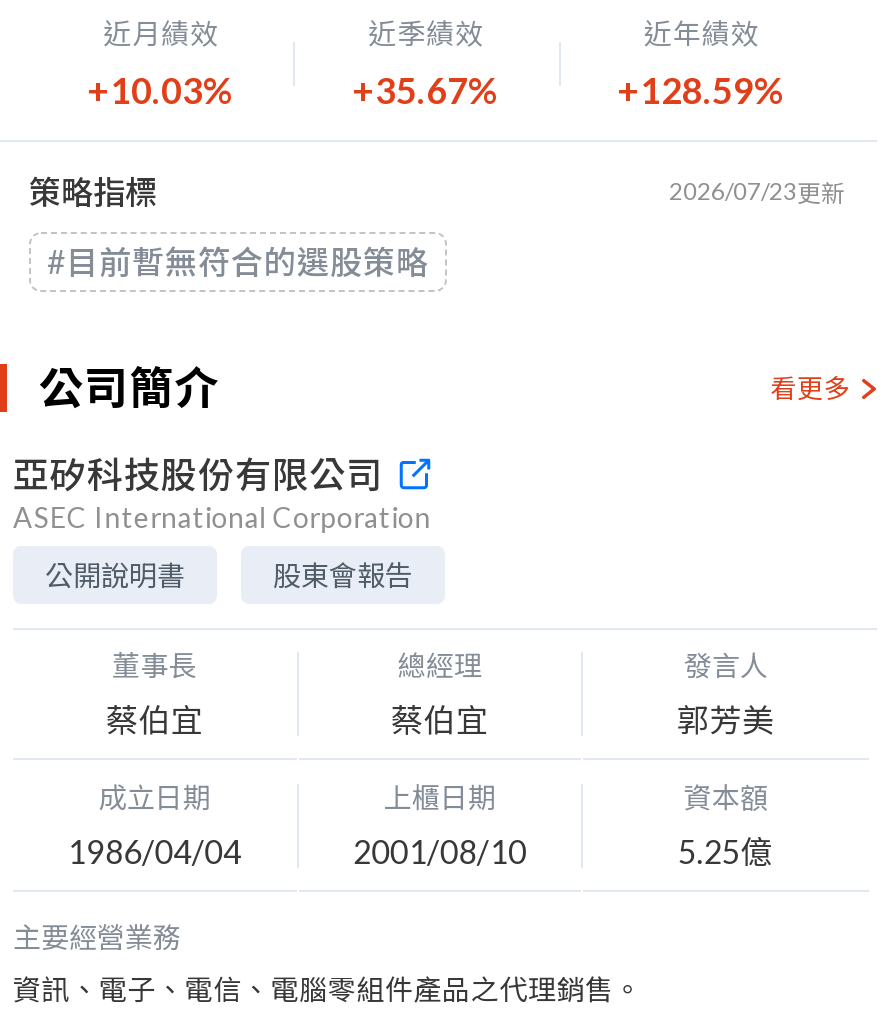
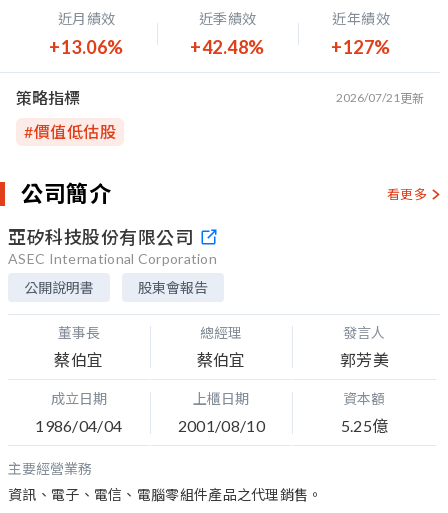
[87,68,236,112] +10.03% -> [49,36,124,58] +13.06%
[352,68,501,112] +35.67% -> [190,36,265,58] +42.48%
[617,68,787,112] +128.59% -> [331,36,391,58] +127%
[669,176,845,208] 2026/07/23更新 -> [336,90,424,106] 2026/07/21更新
[47,242,429,280] #目前暫無符合的選股策略 -> [24,122,116,141] #價值低估股

